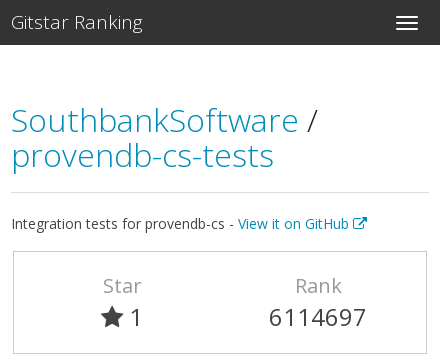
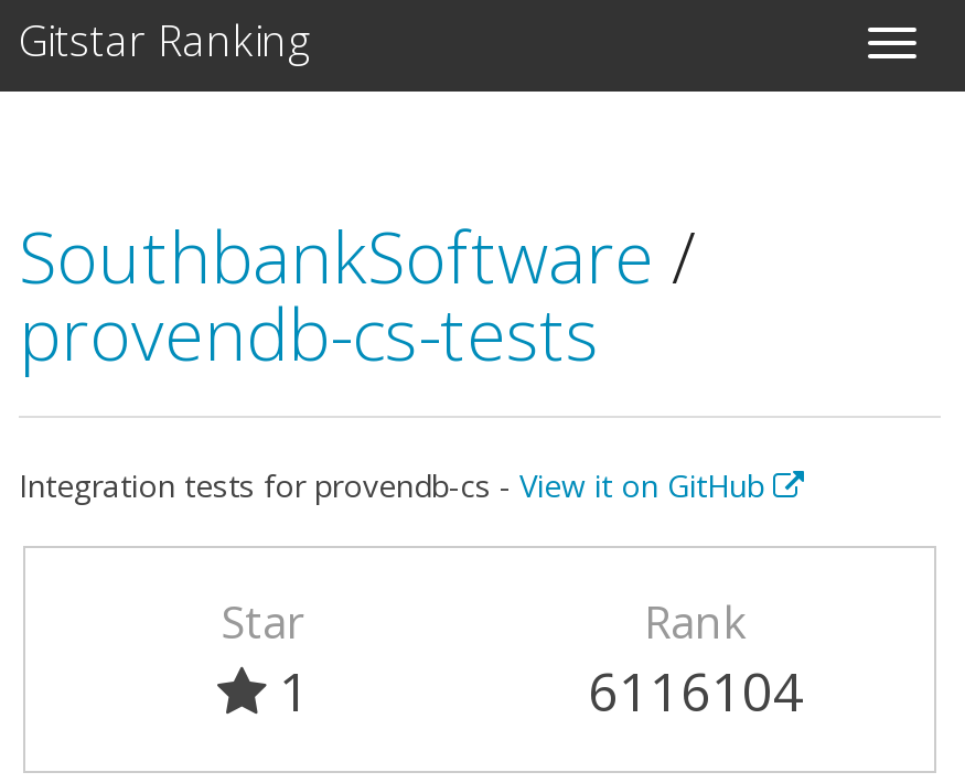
[269,300,367,333] 6114697 -> [588,654,804,727] 6116104

